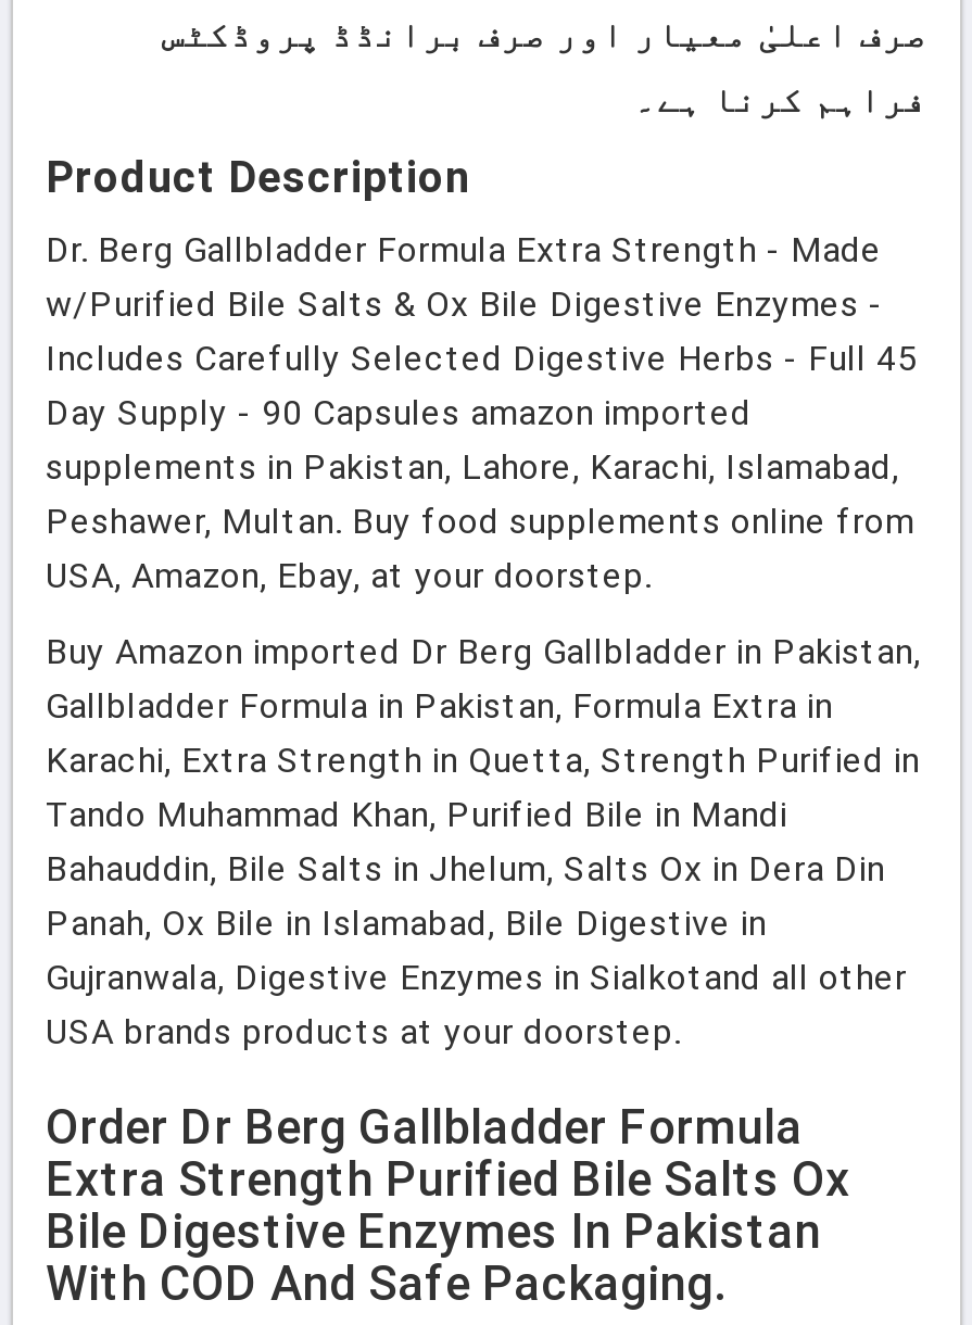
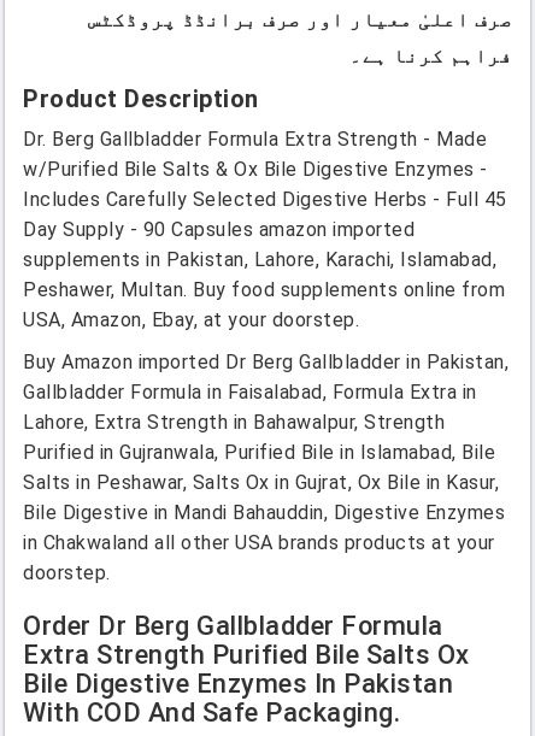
[46,685,920,1052] Gallbladder Formula in Pakistan, Formula Extra in | Karachi, Extra Strength in Quetta, Strength Purified in | Tando Muhammad Khan, Purified Bile in Mandi | Bahauddin, Bile Salts in Jhelum, Salts Ox in Dera Din | Panah, Ox Bile in Islamabad, Bile Digestive in | Gujranwala, Digestive Enzymes in Sialkotand all other | USA brands products at your doorstep. -> [23,380,505,584] Gallbladder Formula in Faisalabad, Formula Extra in | Lahore, Extra Strength in Bahawalpur, Strength | Purified in Gujranwala, Purified Bile in Islamabad, Bile | Salts in Peshawar, Salts Ox in Gujrat, Ox Bile in Kasur, | Bile Digestive in Mandi Bahauddin, Digestive Enzymes | in Chakwaland all other USA brands products at your | doorstep.

